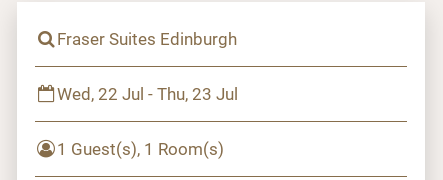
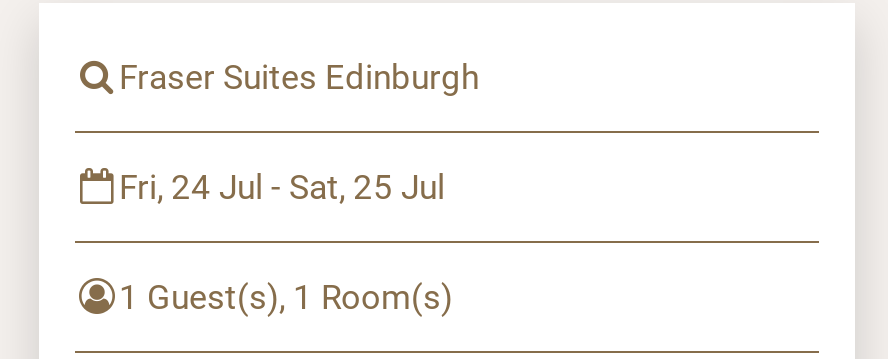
[57,82,238,105] Wed, 22 Jul - Thu, 23 Jul -> [119,163,445,209] Fri, 24 Jul - Sat, 25 Jul

